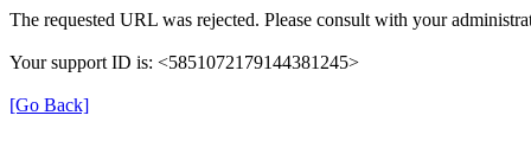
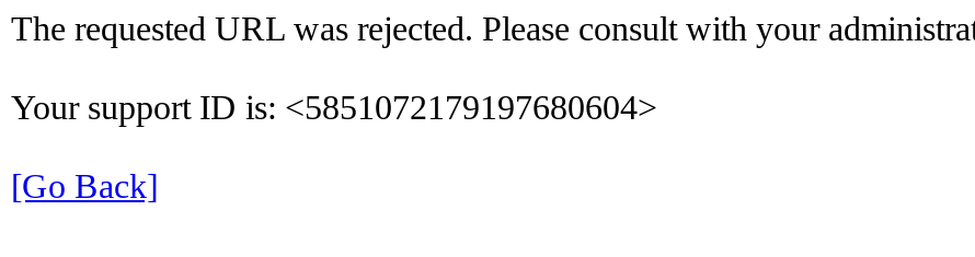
[9,52,359,72] Your support ID is: <5851072179144381245> -> [11,89,657,126] Your support ID is: <5851072179197680604>

